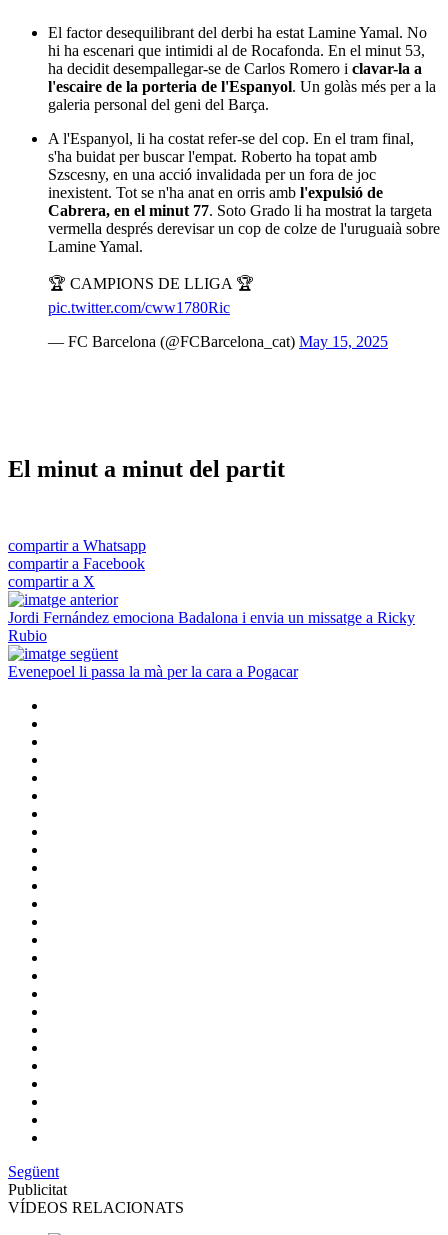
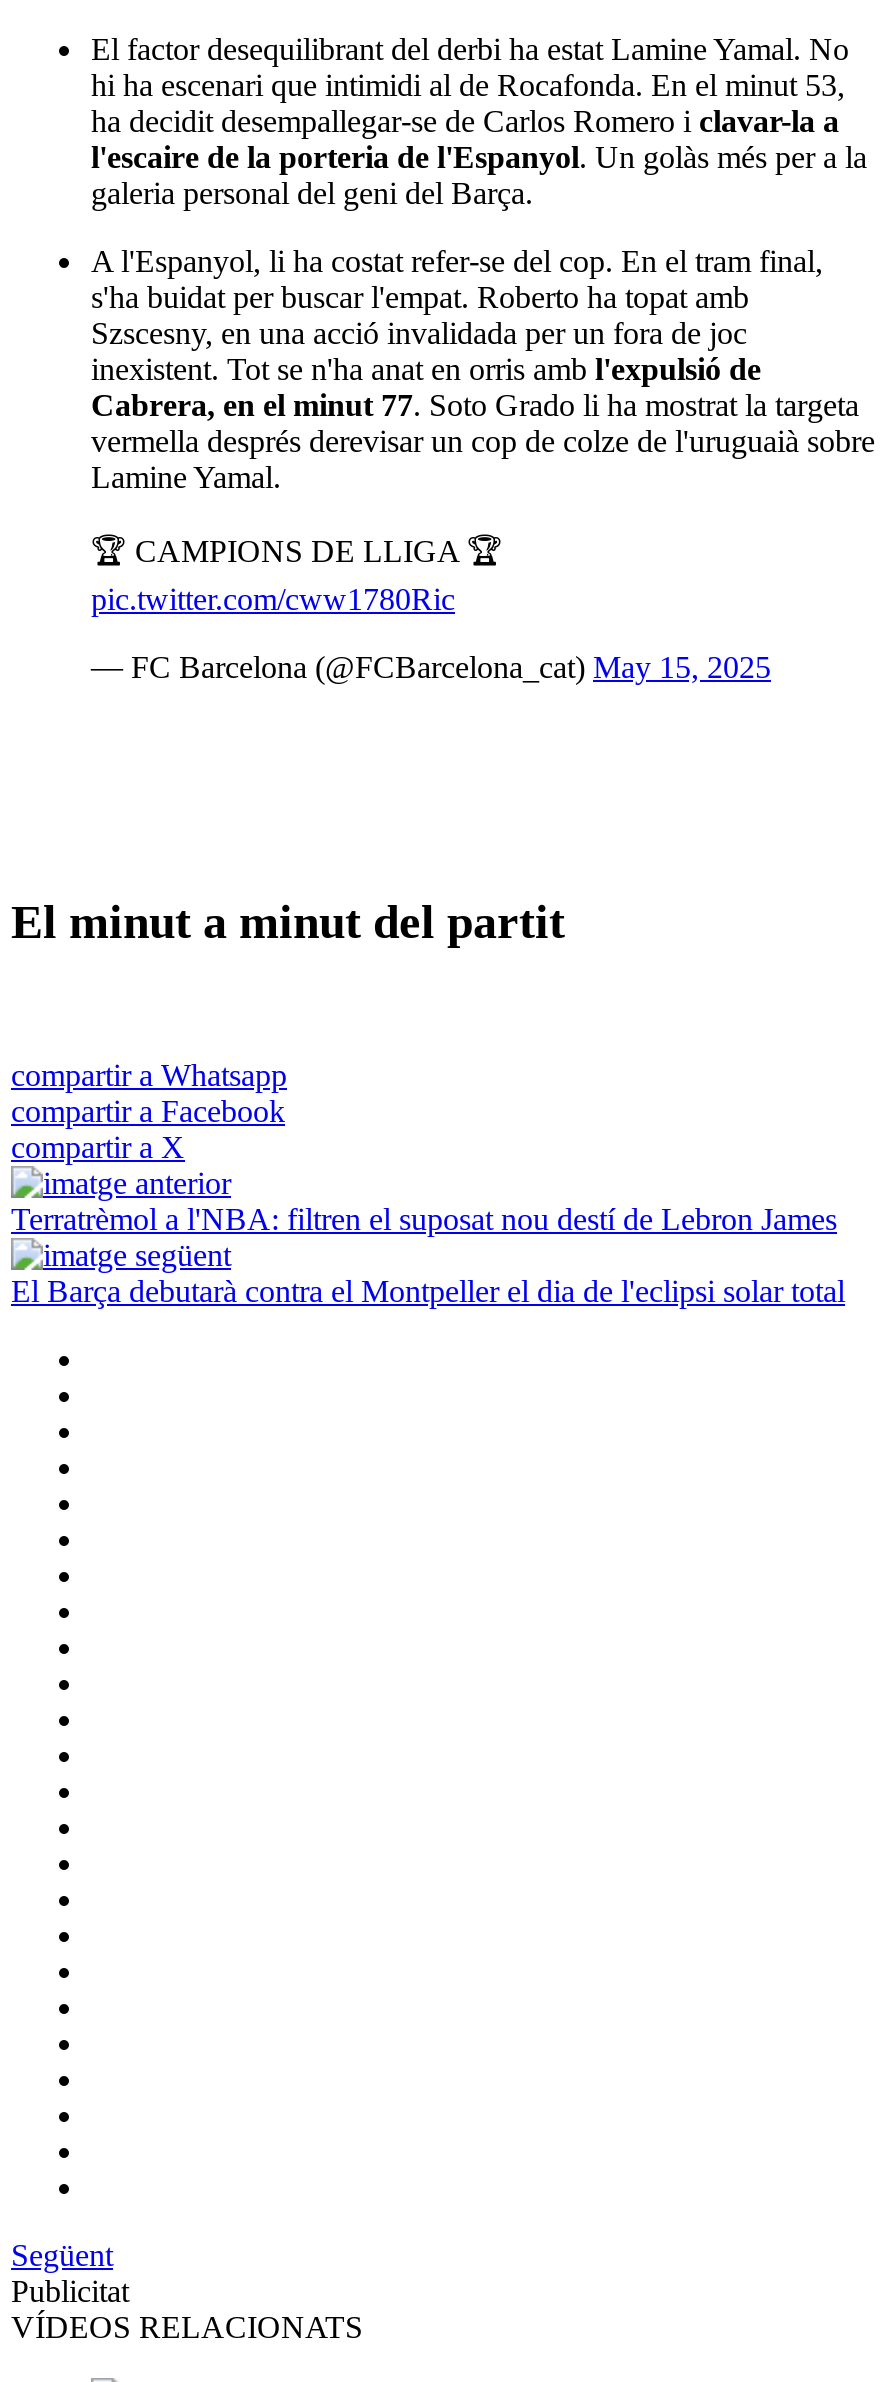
[8,609,415,644] Jordi Fernández emociona Badalona i envia un missatge a Ricky | Rubio -> [11,1203,837,1237] Terratrèmol a l'NBA: filtren el suposat nou destí de Lebron James
[8,663,298,680] Evenepoel li passa la mà per la cara a Pogacar -> [11,1275,845,1309] El Barça debutarà contra el Montpeller el dia de l'eclipsi solar total

